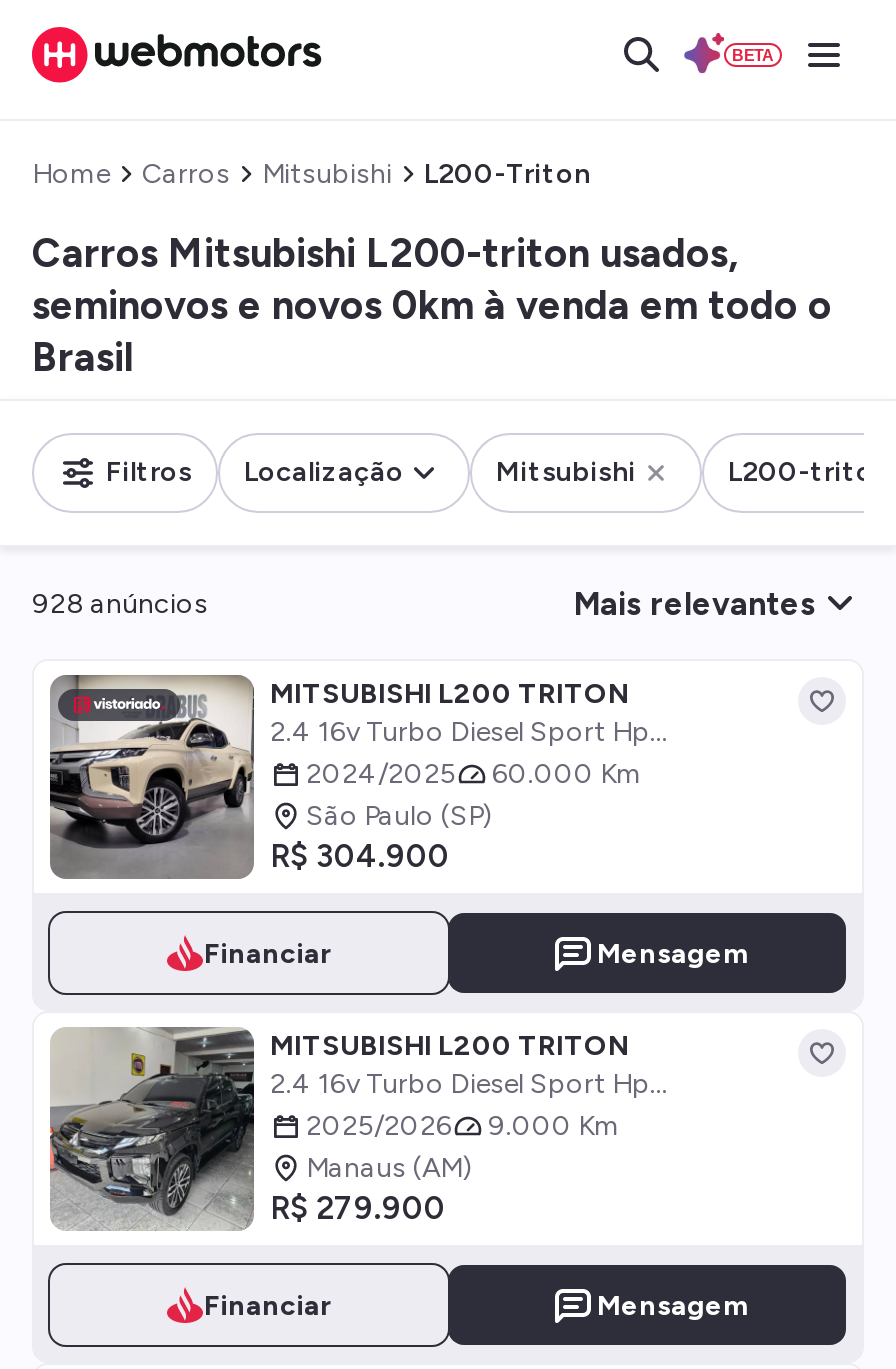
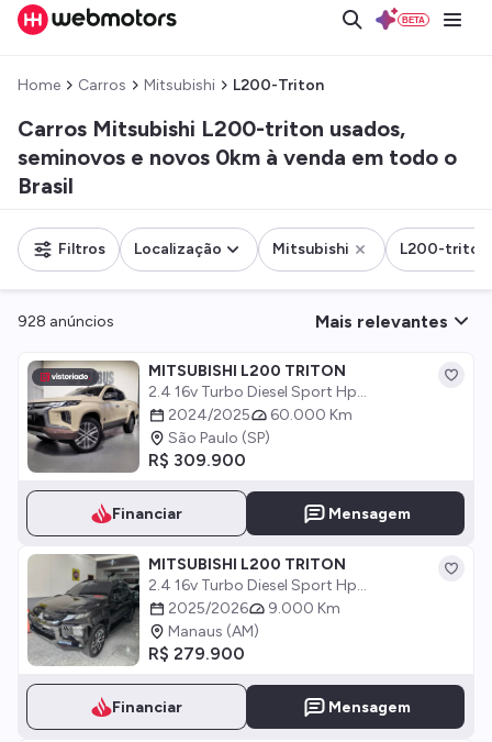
[270,837,450,875] R$ 304.900 -> [148,450,246,470] R$ 309.900

